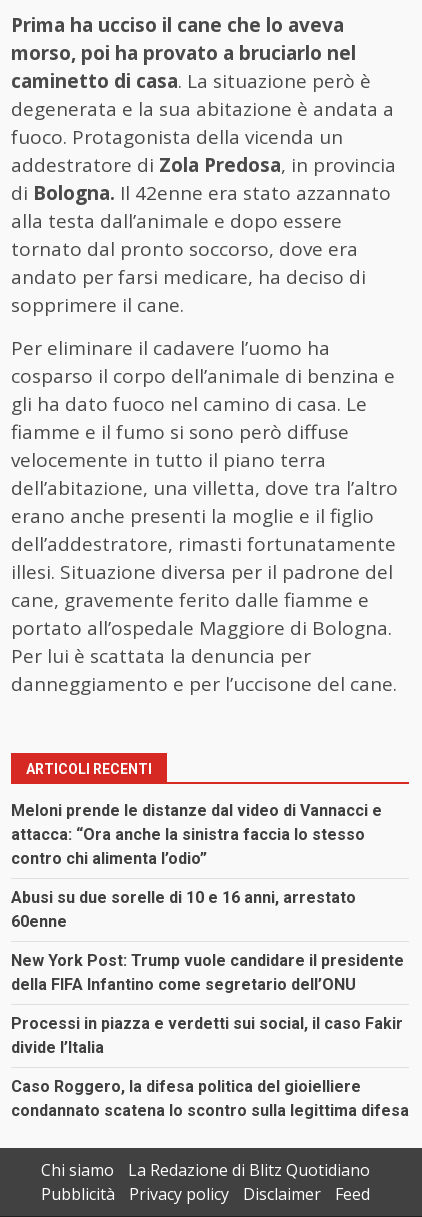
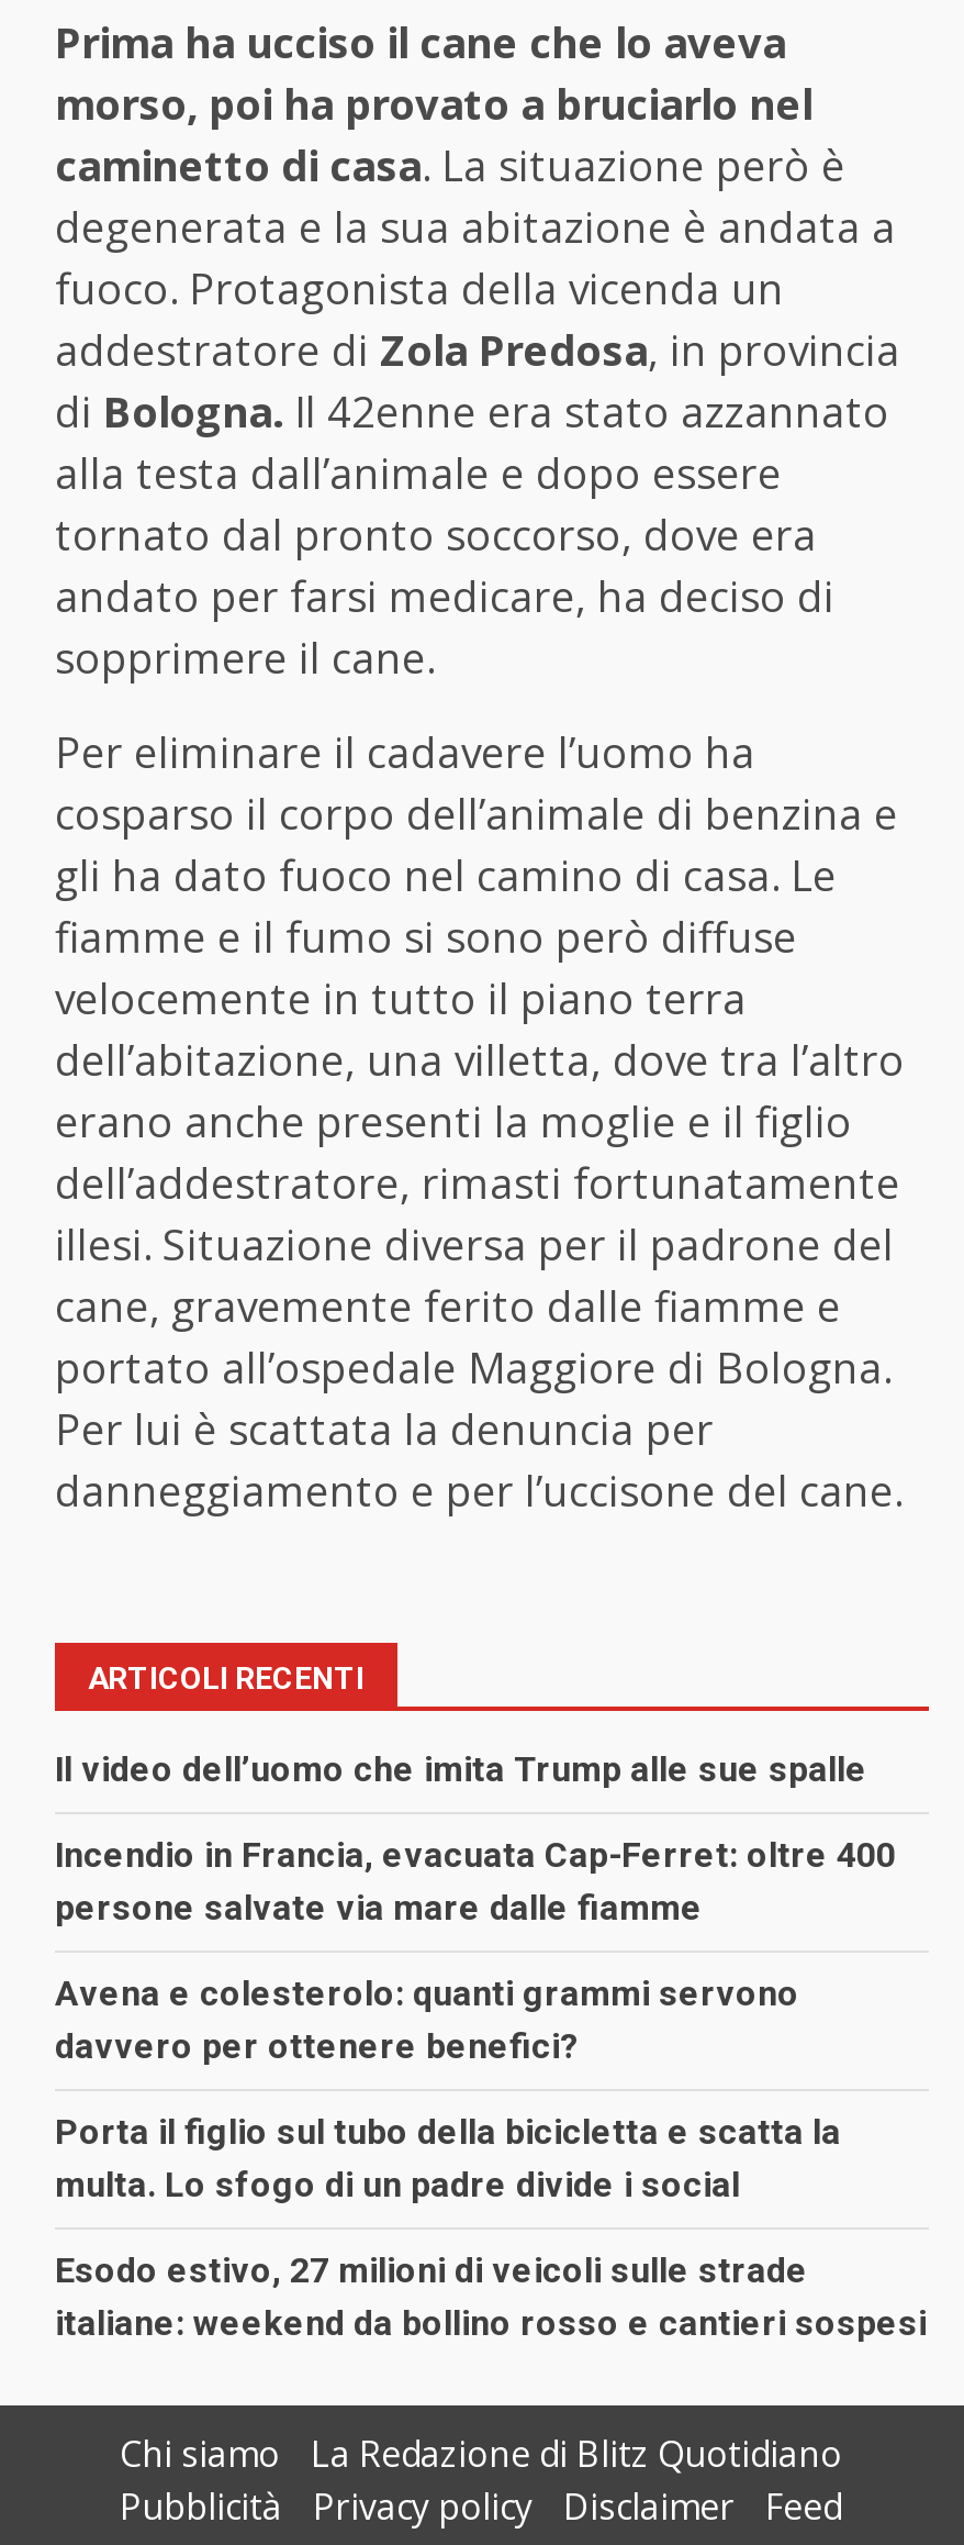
[11,801,382,868] Meloni prende le distanze dal video di Vannacci e | attacca: “Ora anche la sinistra faccia lo stesso | contro chi alimenta l’odio” -> [55,1747,867,1789] Il video dell’uomo che imita Trump alle sue spalle
[11,888,356,931] Abusi su due sorelle di 10 e 16 anni, arrestato | 60enne -> [55,1833,896,1927] Incendio in Francia, evacuata Cap-Ferret: oltre 400 | persone salvate via mare dalle fiamme
[11,951,404,994] New York Post: Trump vuole candidare il presidente | della FIFA Infantino come segretario dell’ONU -> [55,1971,799,2066] Avena e colesterolo: quanti grammi servono | davvero per ottenere benefici?
[11,1014,403,1057] Processi in piazza e verdetti sui social, il caso Fakir | divide l’Italia -> [55,2110,841,2204] Porta il figlio sul tubo della bicicletta e scatta la | multa. Lo sfogo di un padre divide i social
[11,1077,409,1120] Caso Roggero, la difesa politica del gioielliere | condannato scatena lo scontro sulla legittima difesa -> [55,2248,927,2343] Esodo estivo, 27 milioni di veicoli sulle strade | italiane: weekend da bollino rosso e cantieri sospesi

